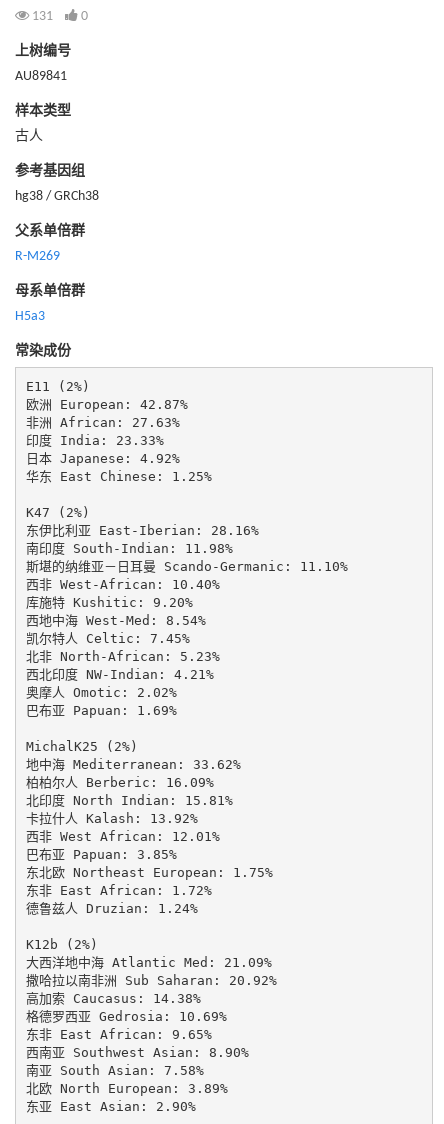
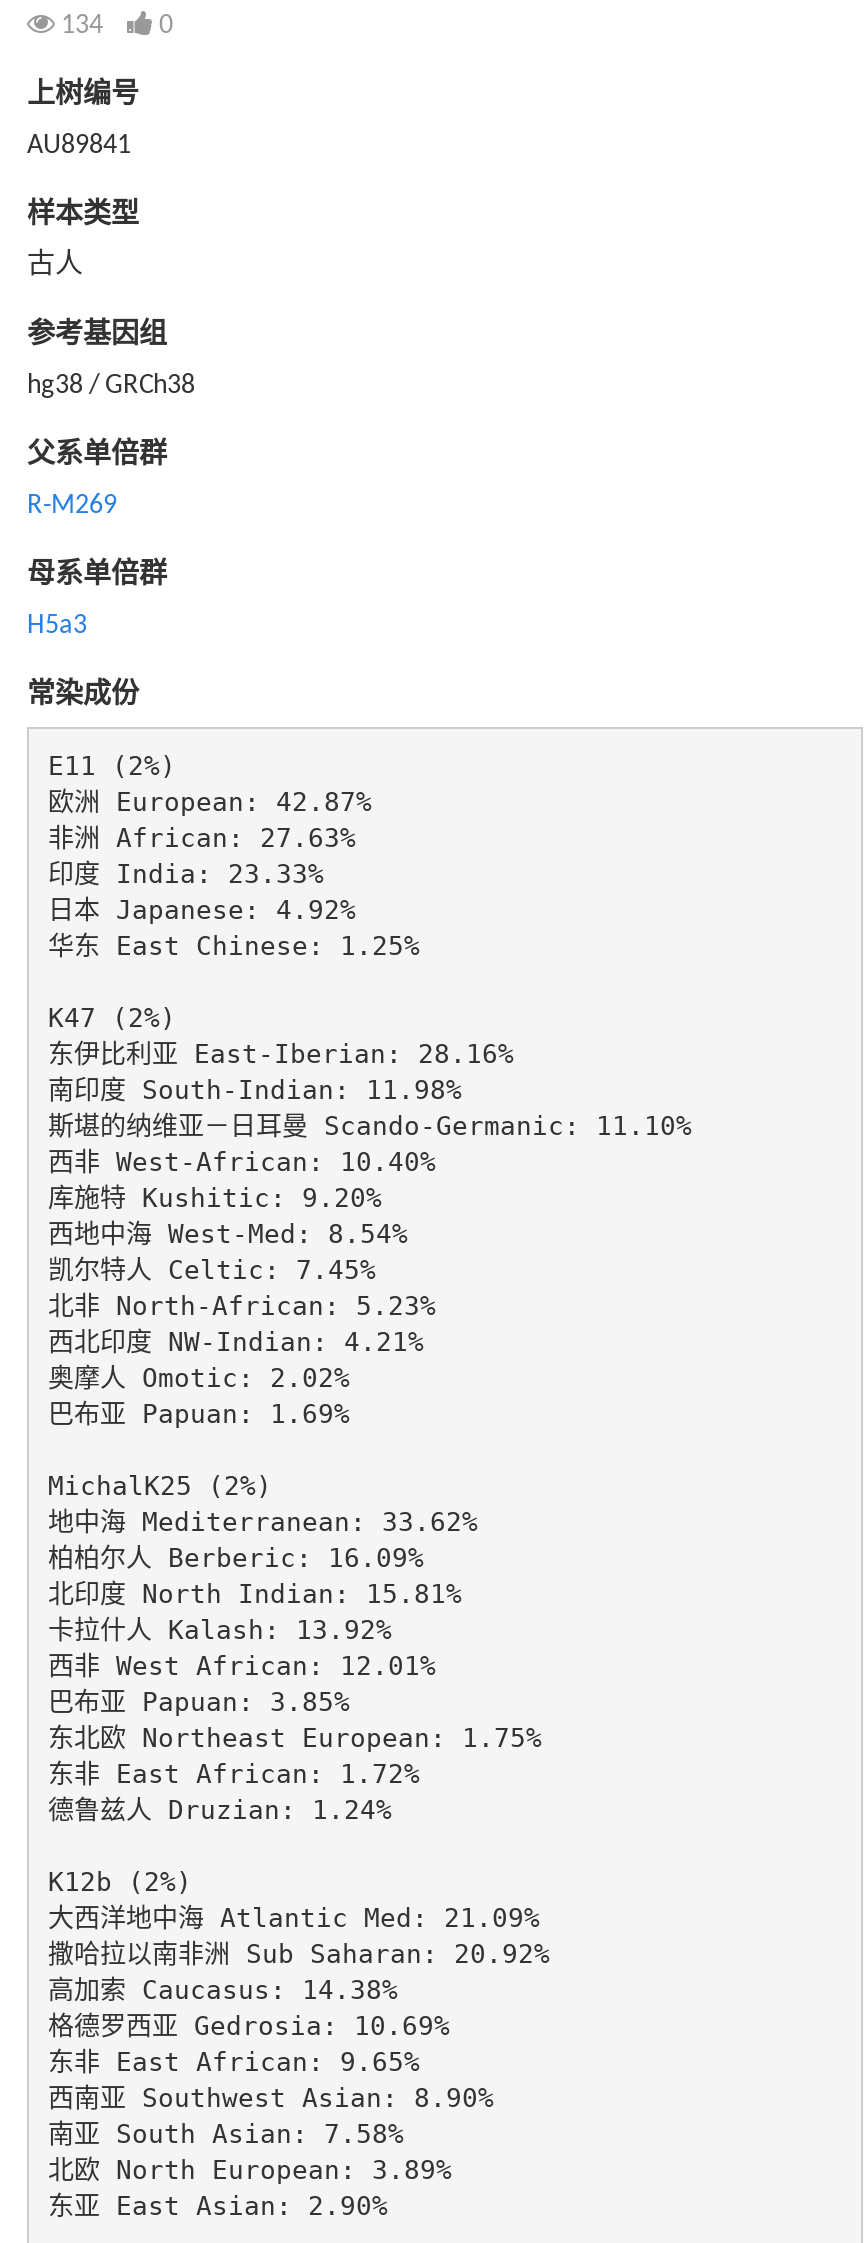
[32,9,88,24] 131 0 -> [61,11,173,41] 134 0

